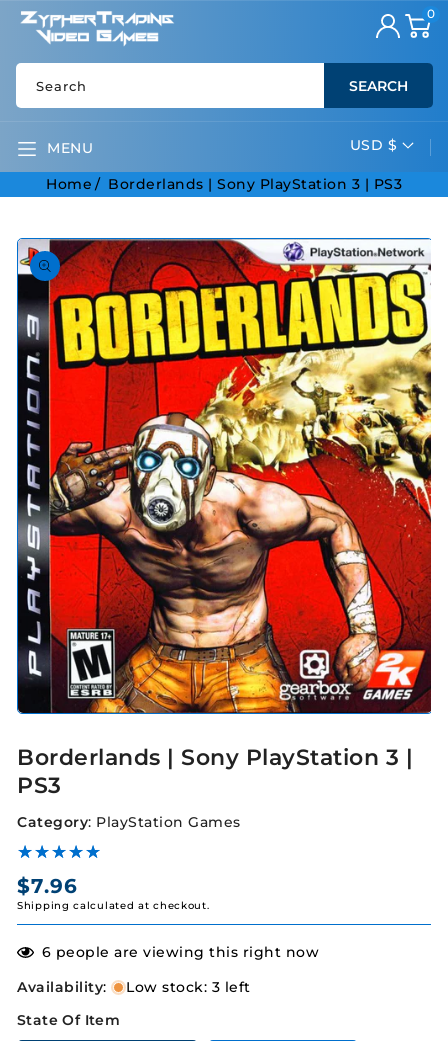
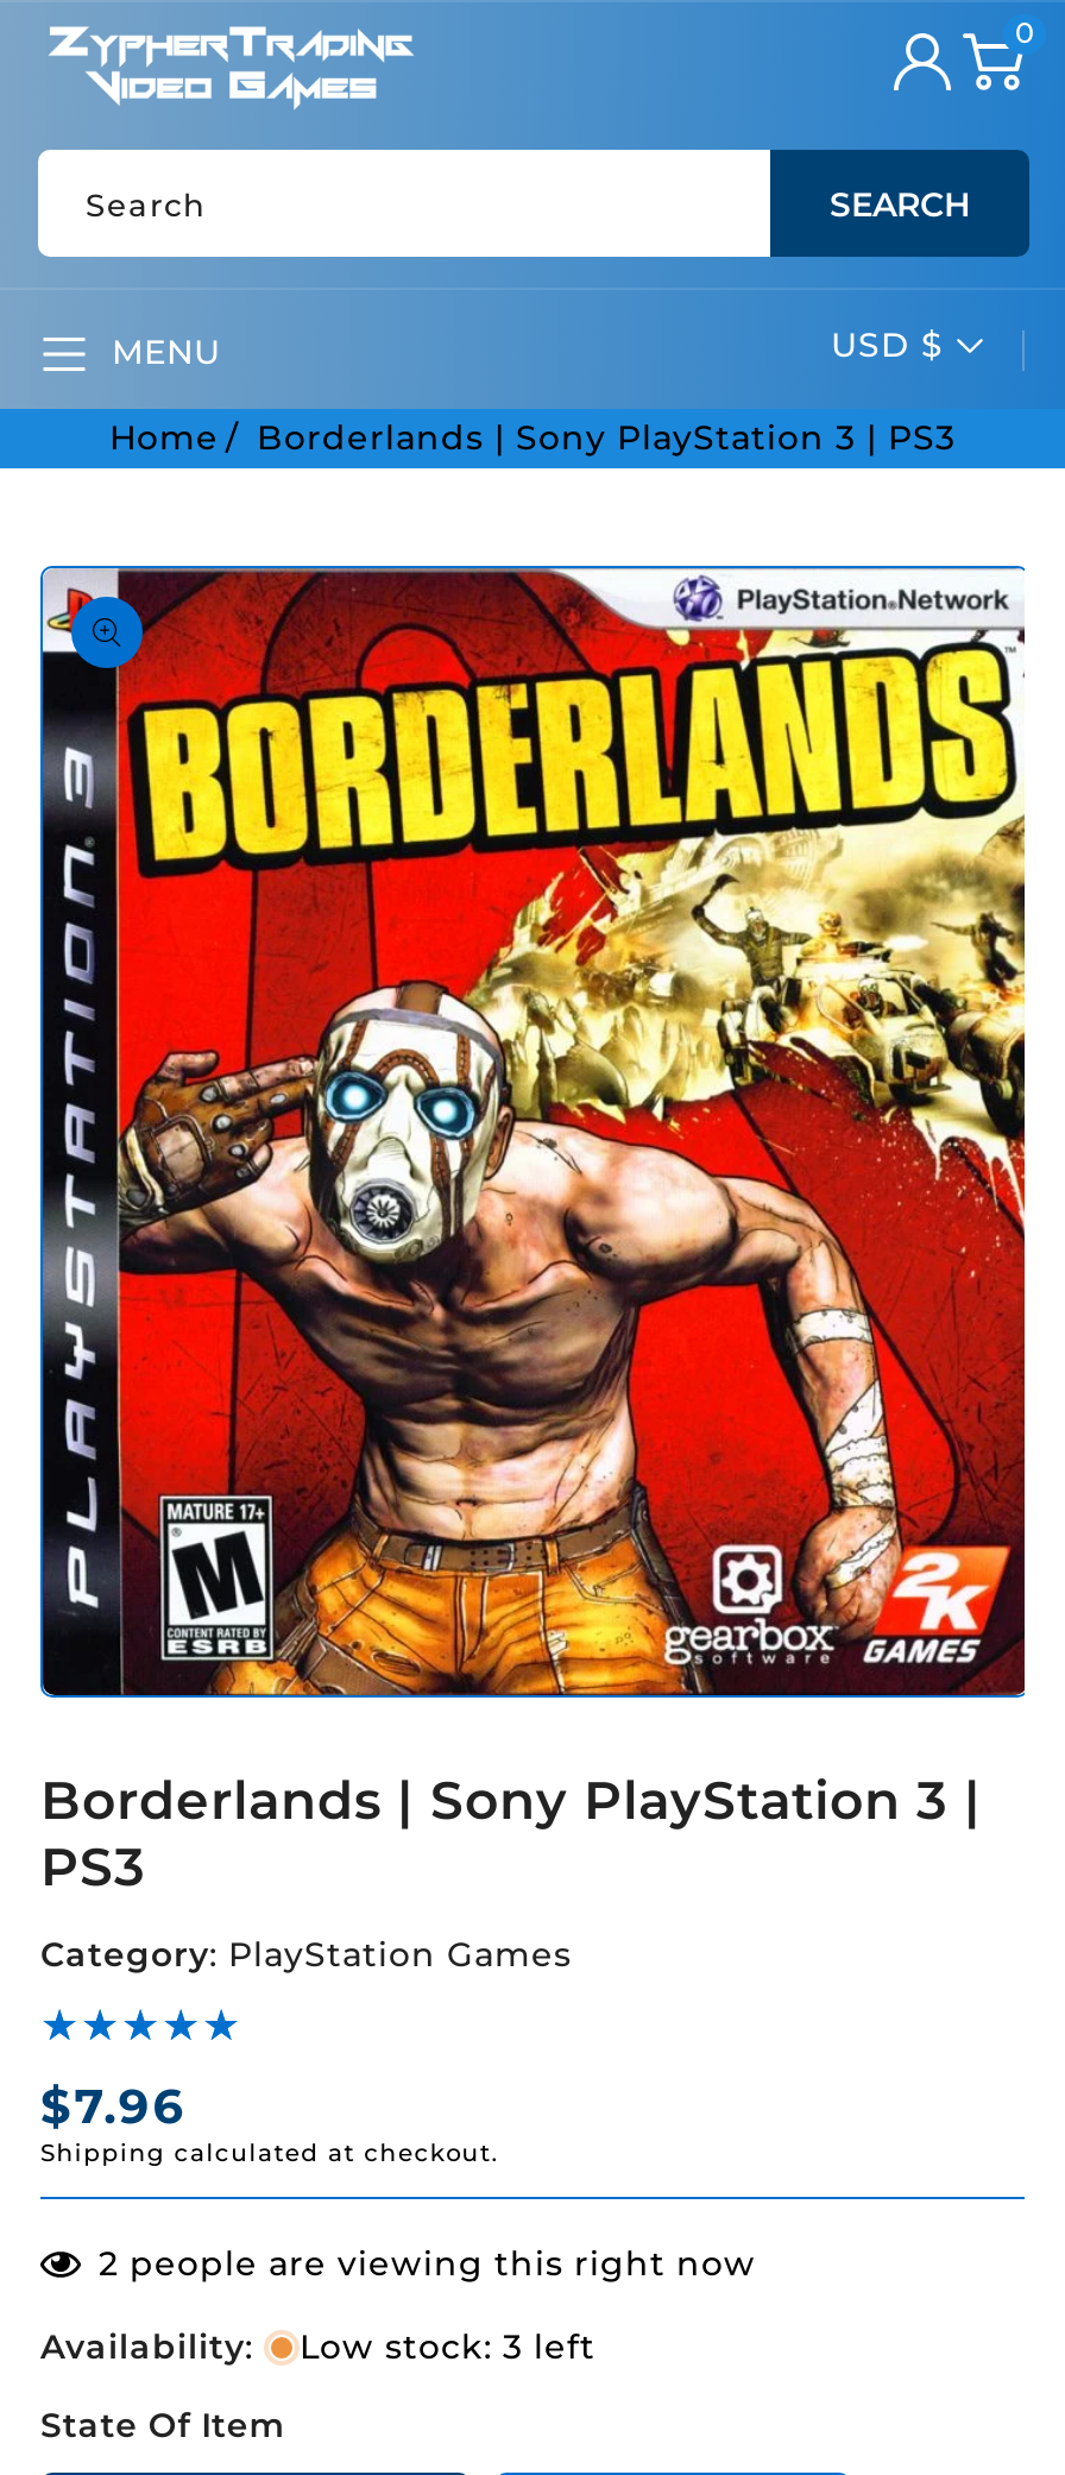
[41,942,319,960] 6 people are viewing this right now -> [99,2241,756,2284] 2 people are viewing this right now

